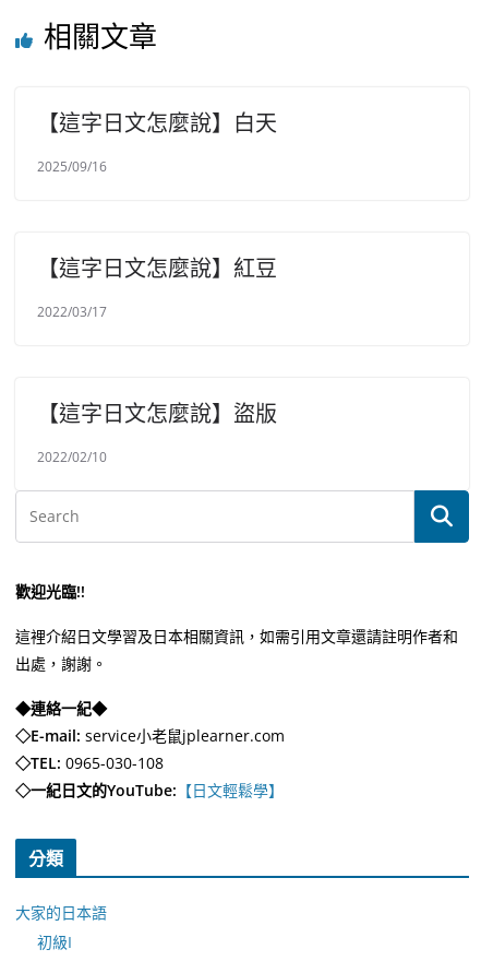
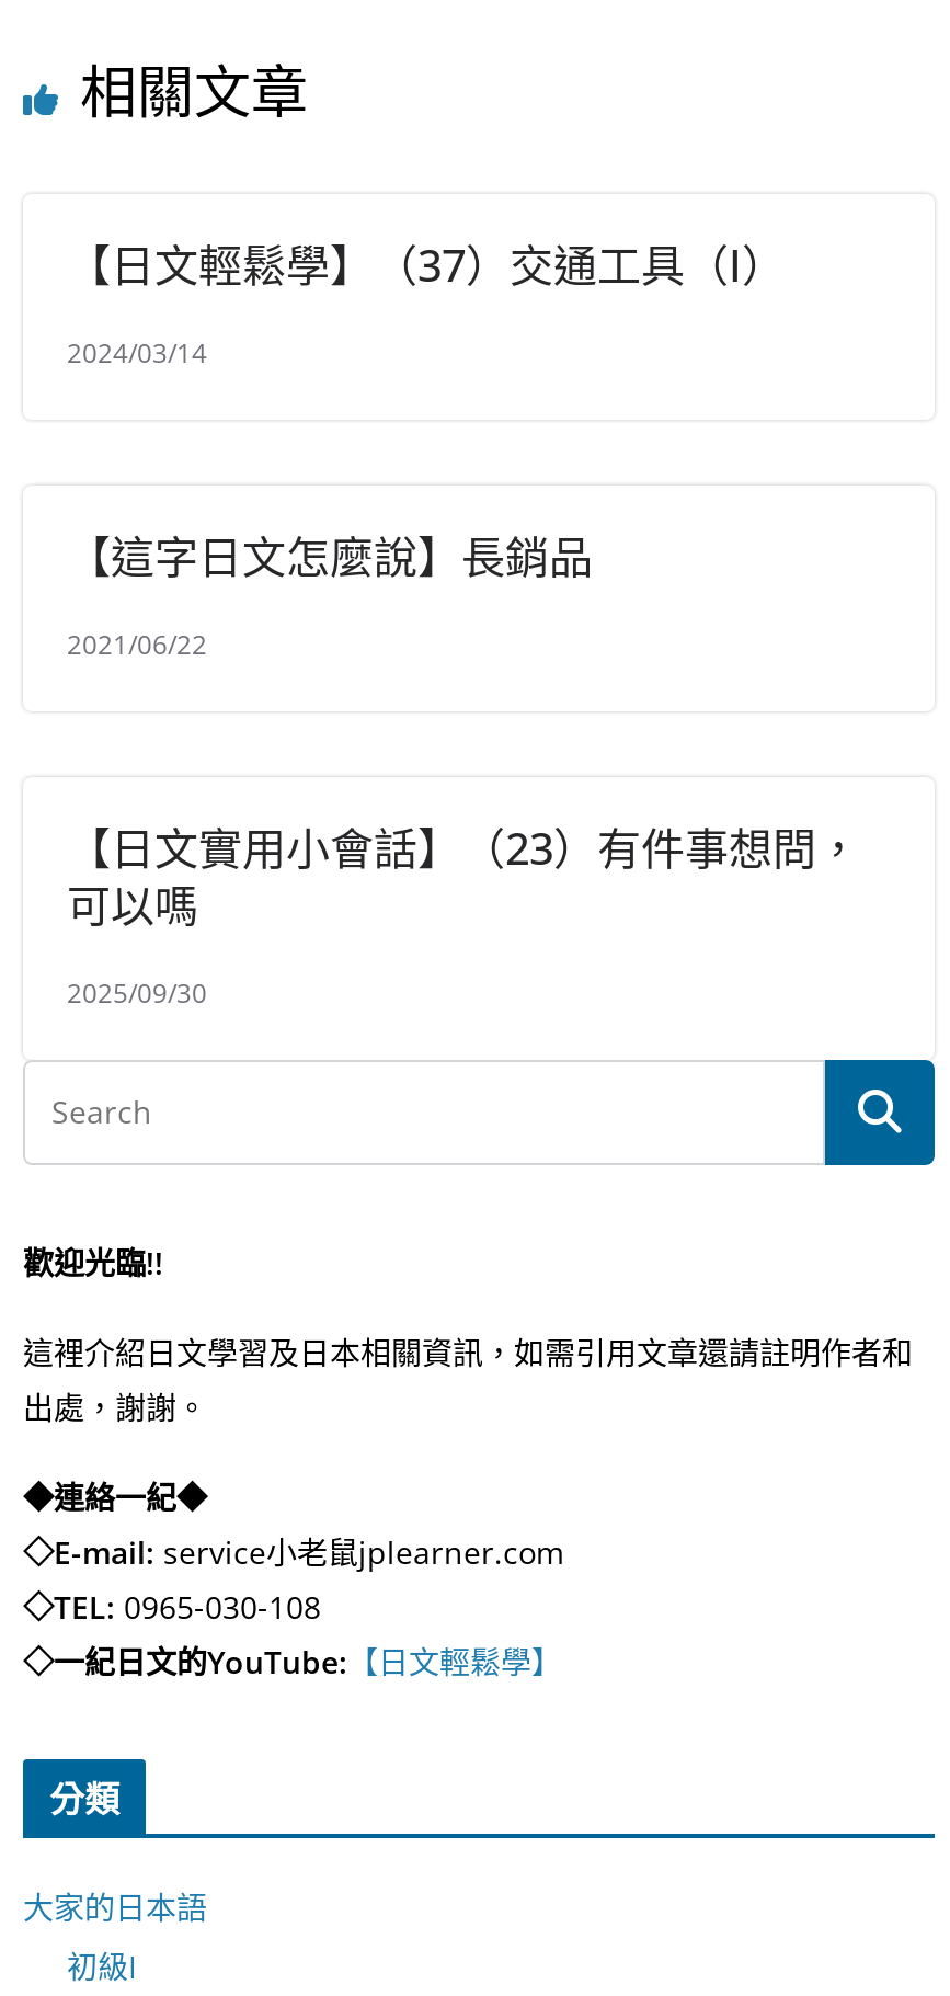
[37,108,277,138] 【這字日文怎麼說】白天 -> [67,236,786,295] 【日文輕鬆學】（37）交通工具（I）
[37,157,107,176] 2025/09/16 -> [67,334,207,372] 2024/03/14
[37,253,277,283] 【這字日文怎麼說】紅豆 -> [67,527,593,586] 【這字日文怎麼說】長銷品
[37,302,107,321] 2022/03/17 -> [67,626,207,663] 2021/06/22
[37,399,277,428] 【這字日文怎麼說】盜版 -> [67,819,860,935] 【日文實用小會話】（23）有件事想問， | 可以嗎
[37,448,107,466] 2022/02/10 -> [67,974,207,1012] 2025/09/30

